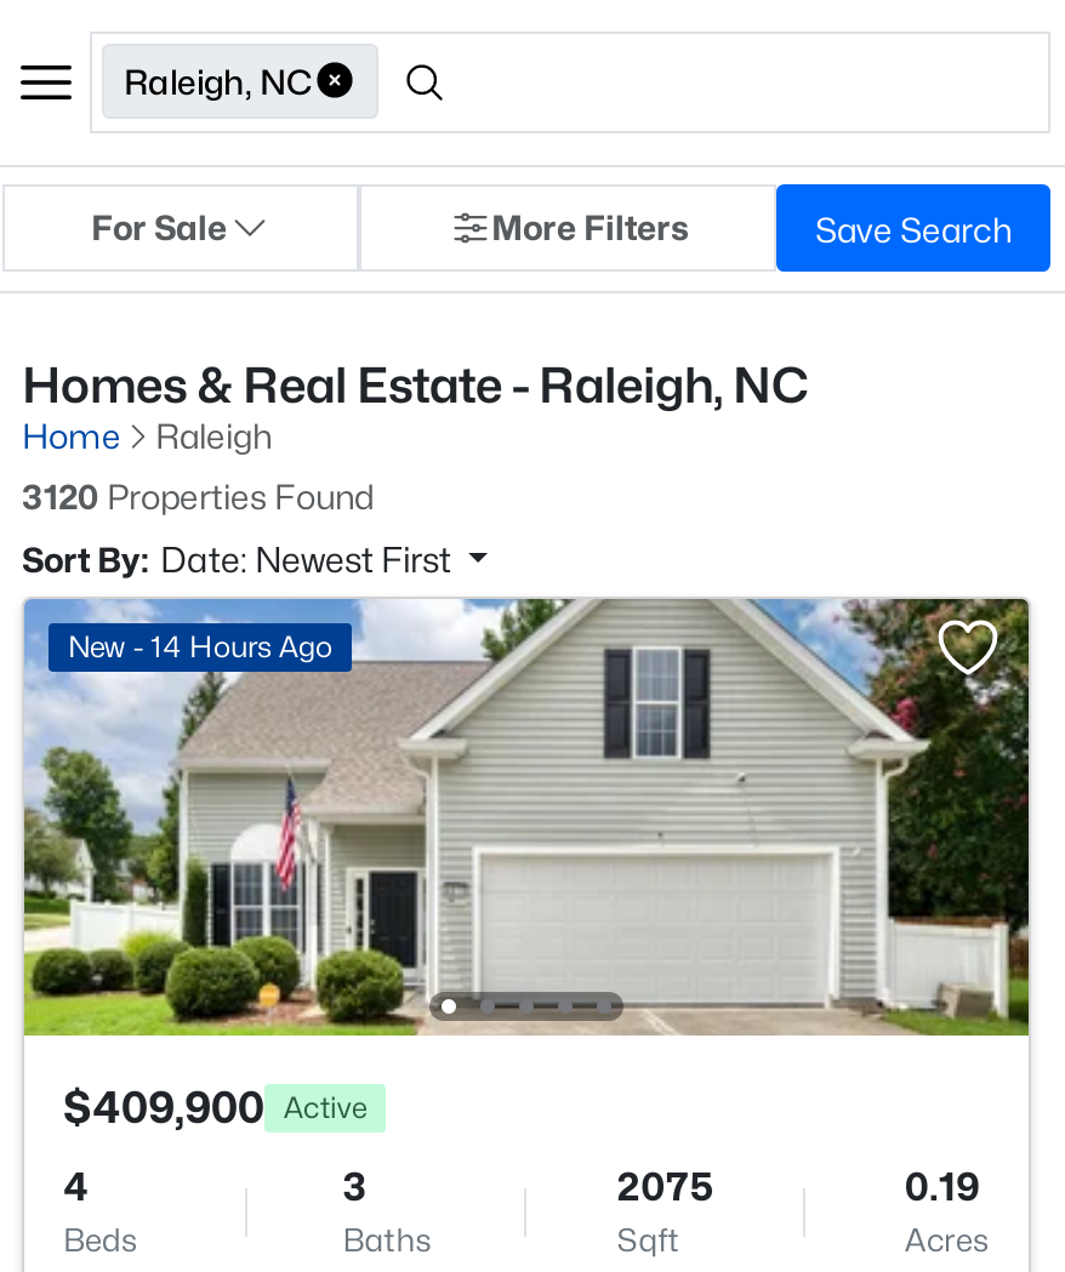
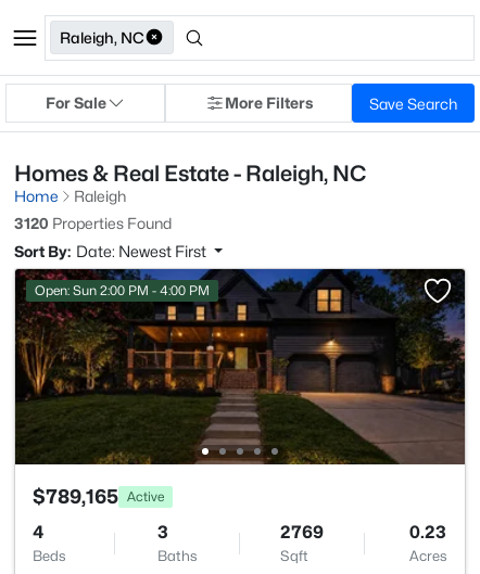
[22,597,1029,1038] [image] | New - 14 Hours Ago -> [14,268,465,465] [image] | Open: Sun 2:00 PM - 4:00 PM
[63,1082,366,1133] $409,900 Active -> [33,485,164,508] $789,165 Active
[617,1164,714,1210] 2075 -> [281,522,324,543] 2769
[905,1164,980,1210] 0.19 -> [409,522,446,543] 0.23

